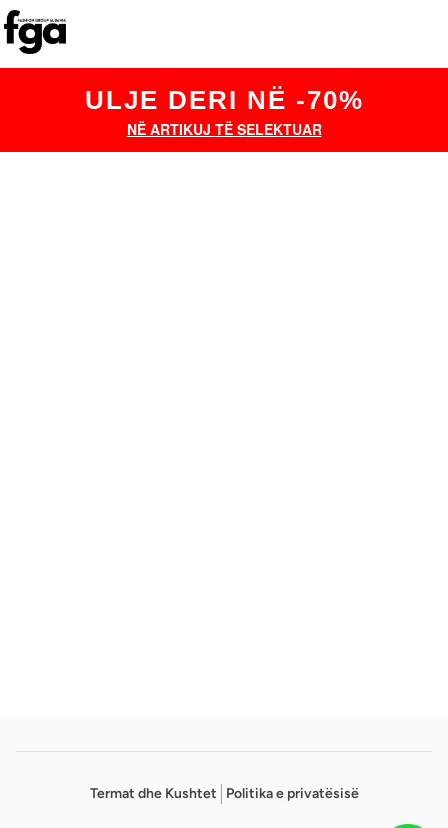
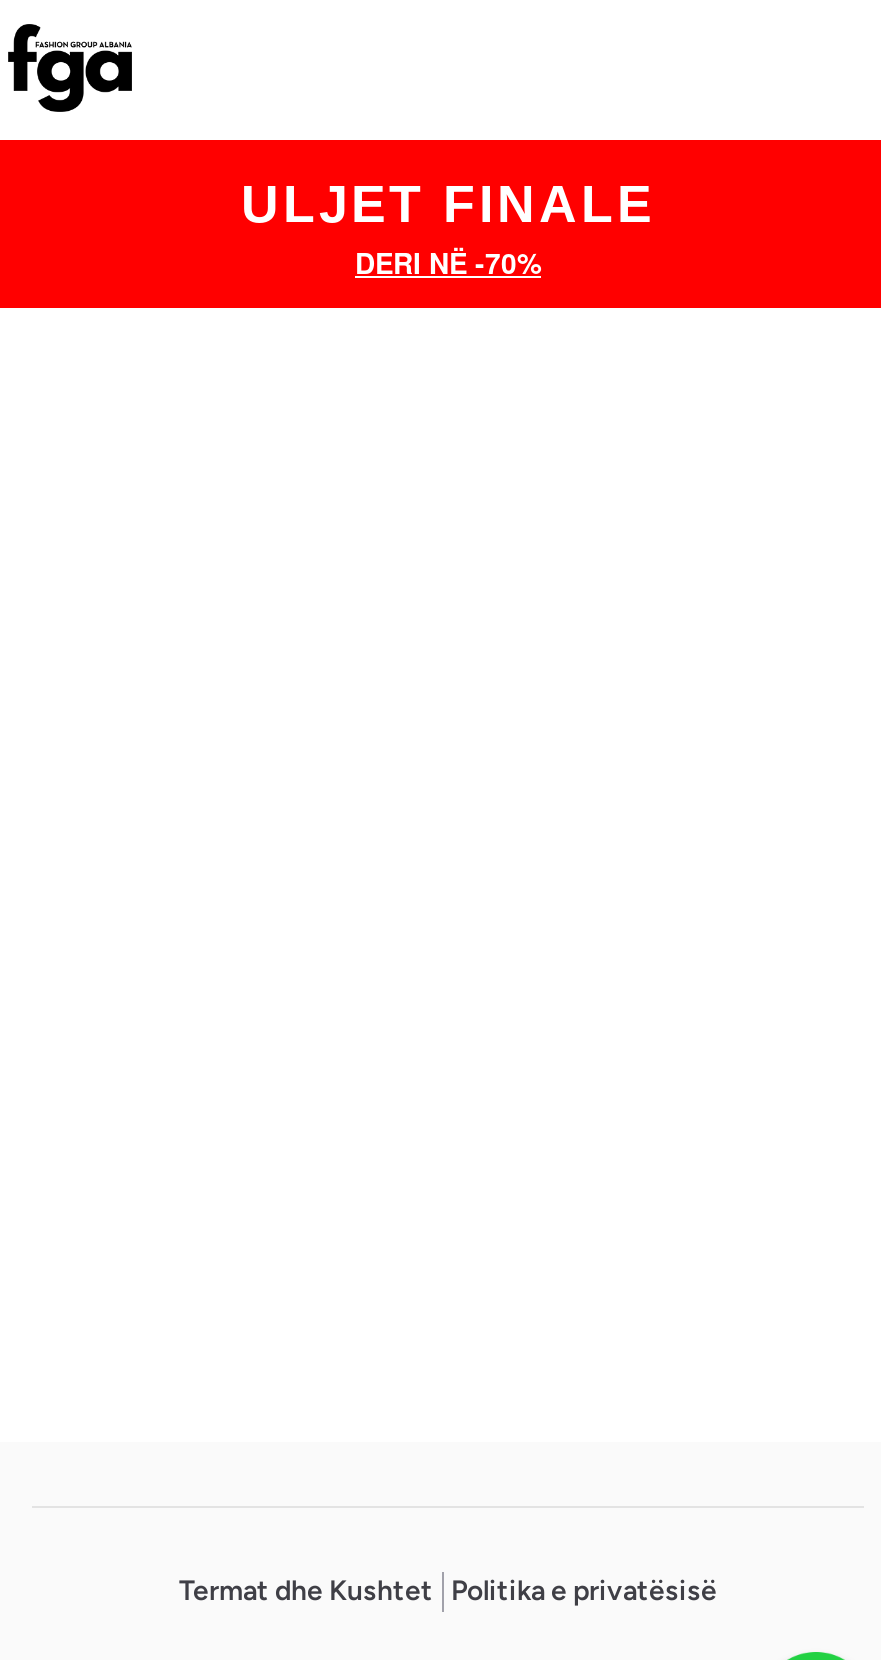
[84,85,363,139] ULJE DERI NË -70% | NË ARTIKUJ TË SELEKTUAR -> [241,174,655,282] ULJET FINALE | DERI NË -70%

